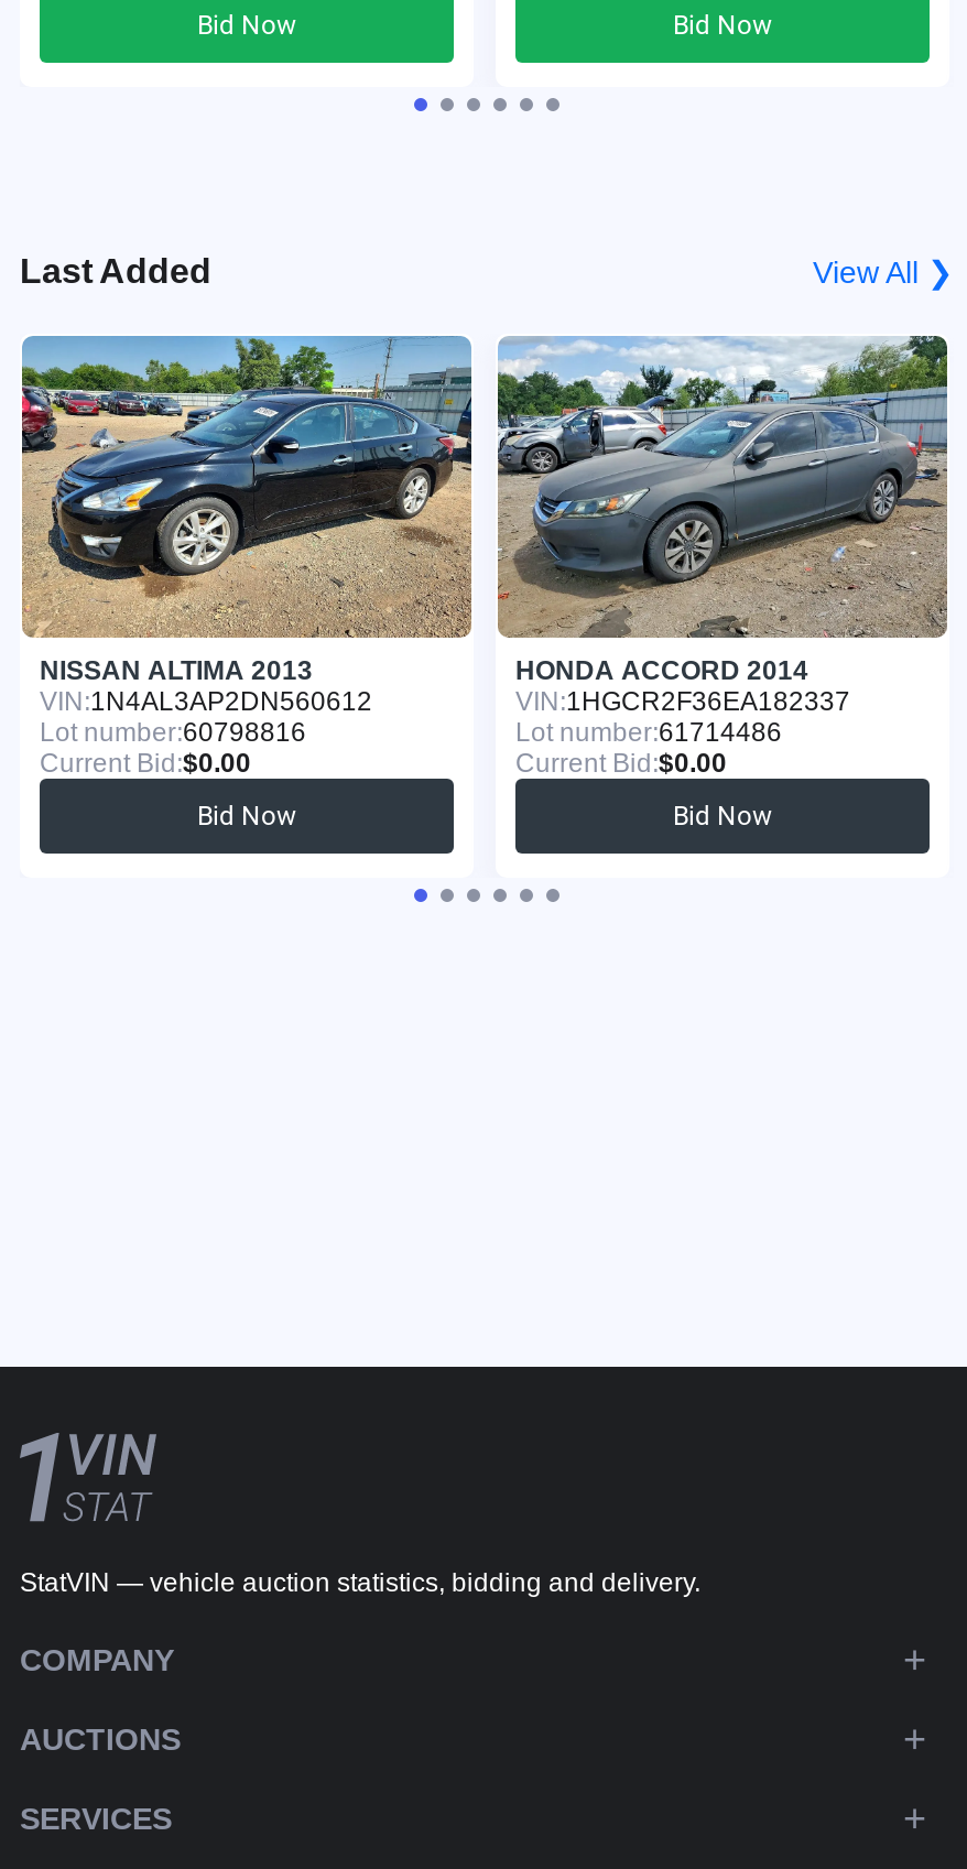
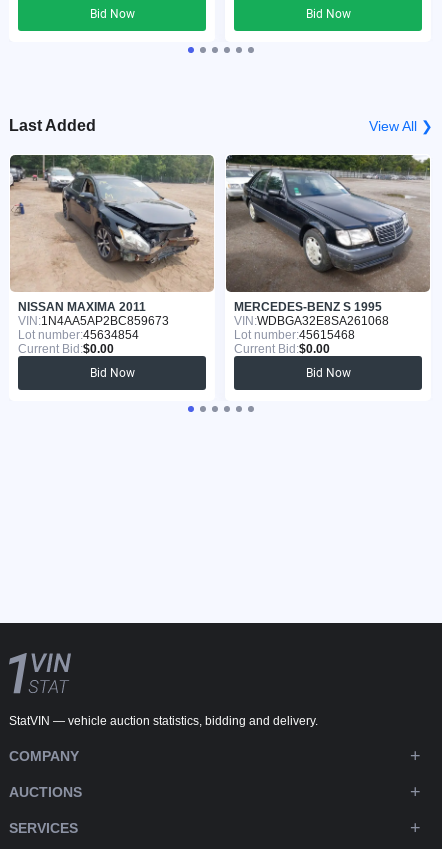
[20,334,474,686] [image] | NISSAN ALTIMA 2013 -> [9,154,215,314] [image] | NISSAN MAXIMA 2011
[496,334,947,747] [image] | HONDA ACCORD 2014 | VIN: 1HGCR2F36EA182337 | Lot number:61714486 -> [225,154,430,342] [image] | MERCEDES-BENZ S 1995 | VIN: WDBGA32E8SA261068 | Lot number:45615468
[40,686,372,717] VIN: 1N4AL3AP2DN560612 -> [18,314,169,328] VIN: 1N4AA5AP2BC859673
[40,717,306,747] Lot number:60798816 -> [18,328,139,342] Lot number:45634854

